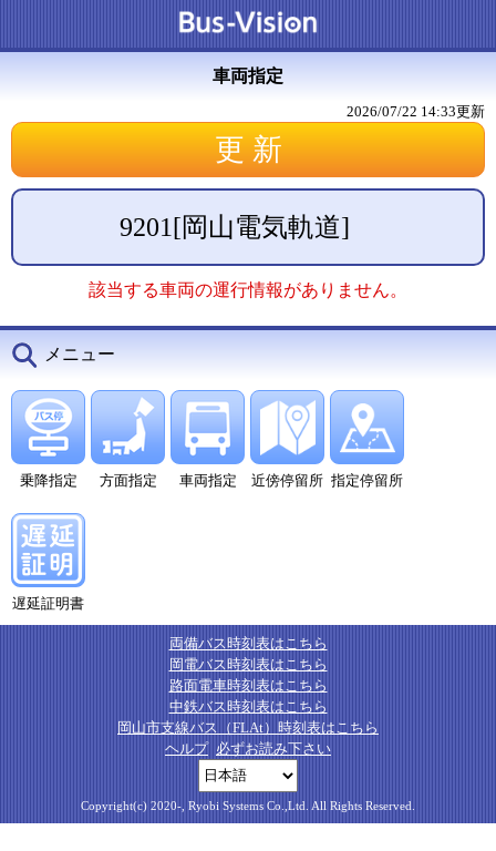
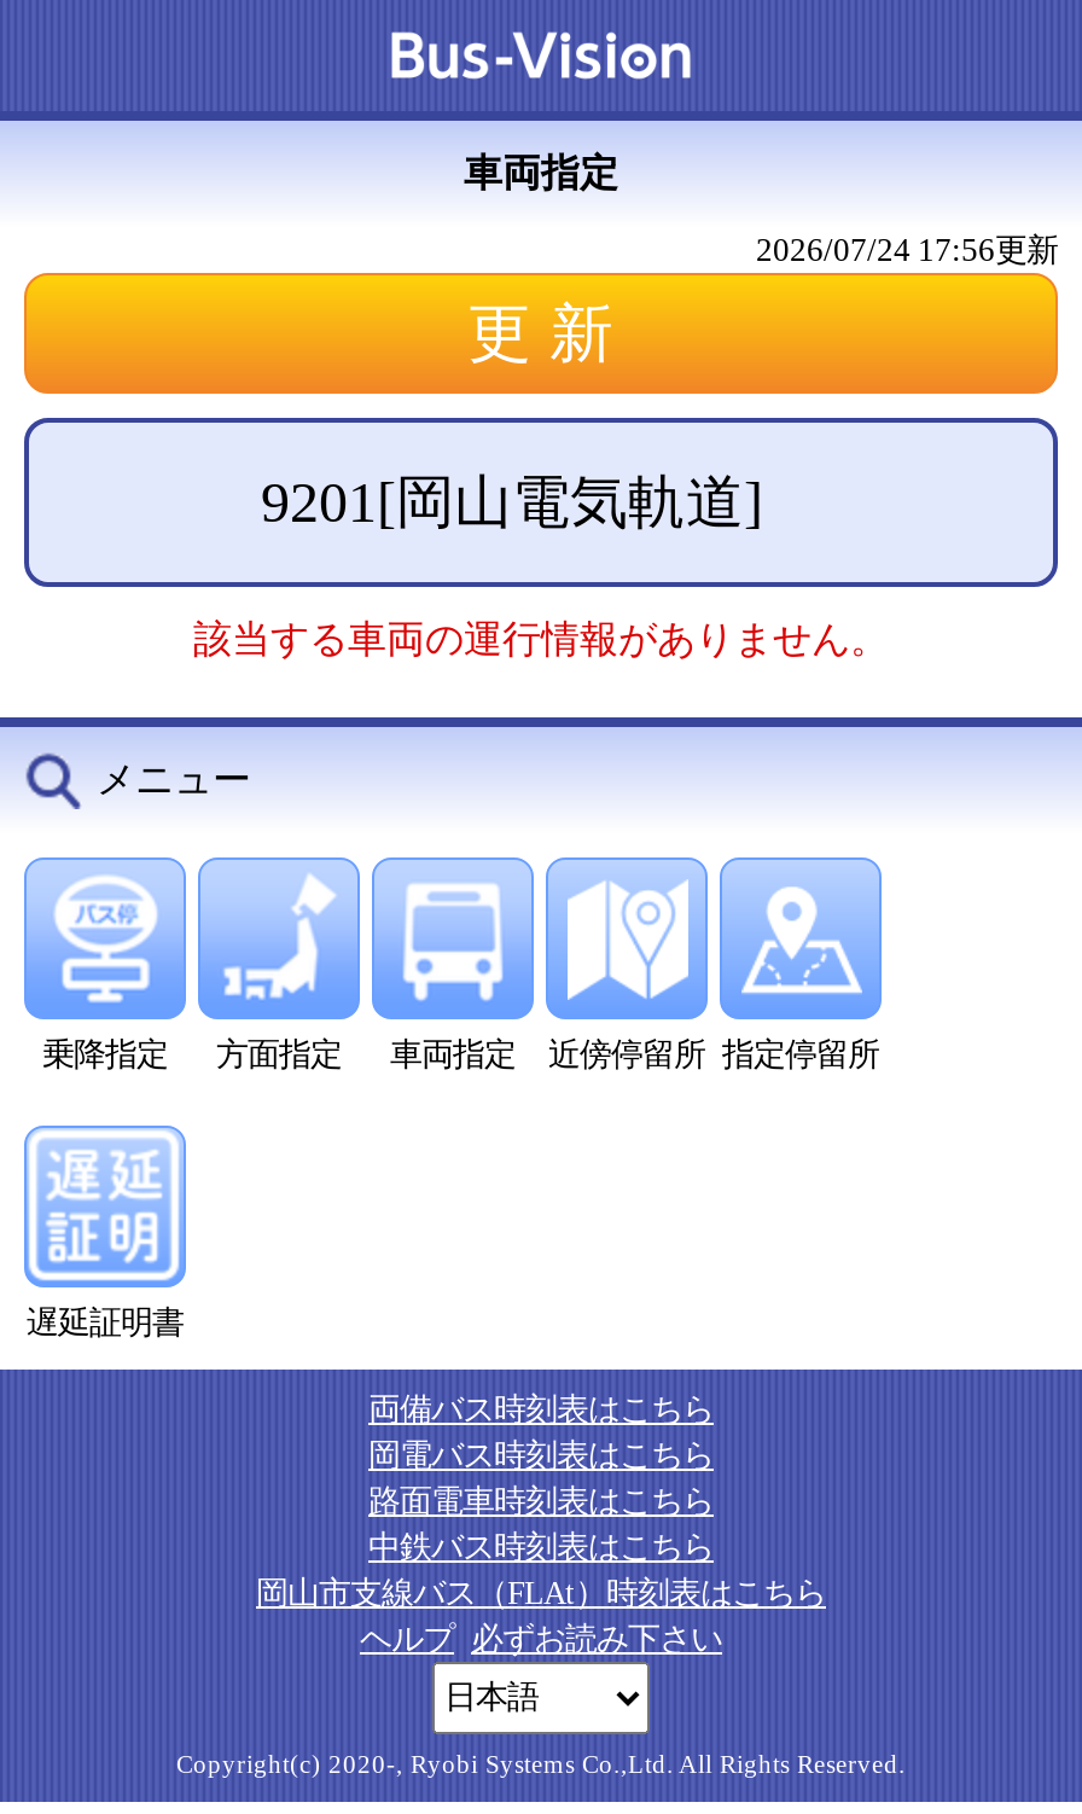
[347,103,485,120] 2026/07/22 14:33更新 -> [756,233,1058,269] 2026/07/24 17:56更新

